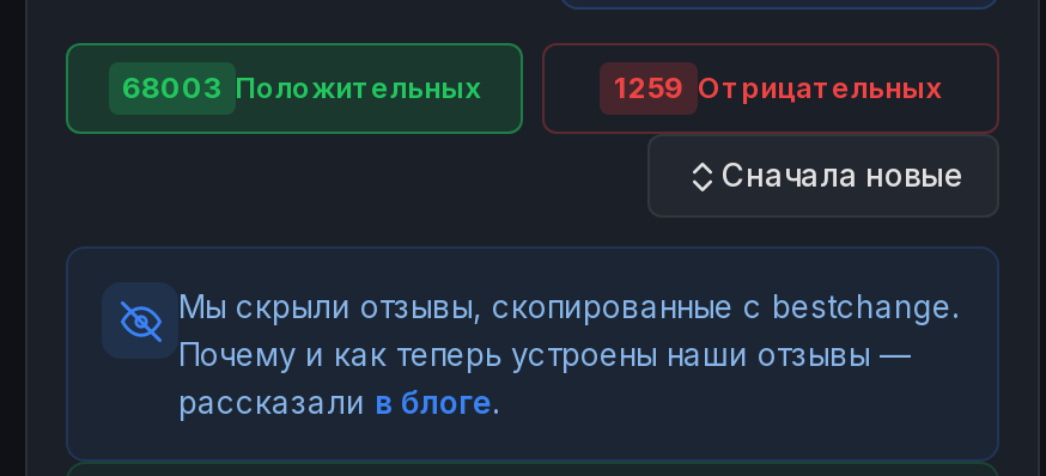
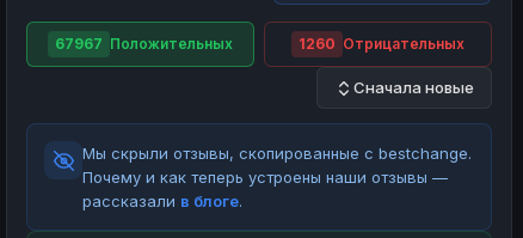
[122,69,481,105] 68003 Положительных -> [55,35,233,53] 67967 Положительных
[614,69,942,105] 1259 Отрицательных -> [299,35,464,53] 1260 Отрицательных

